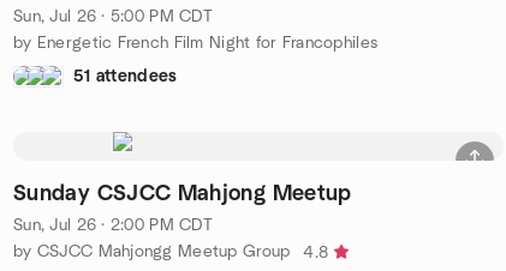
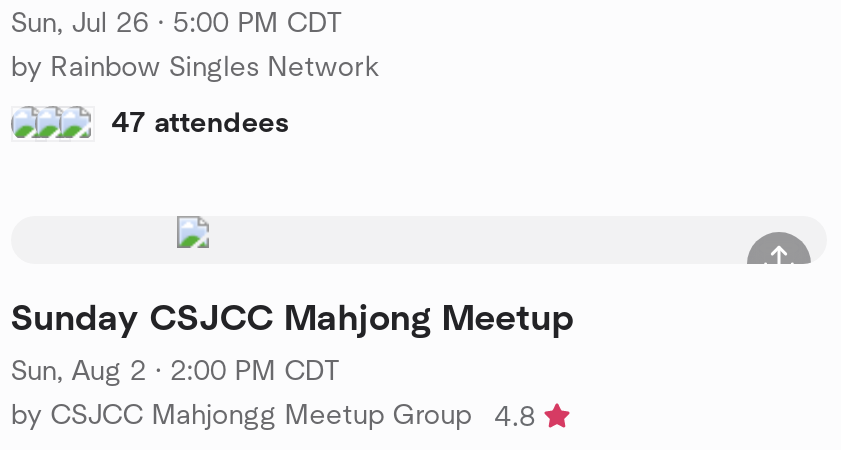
[13,34,378,51] by Energetic French Film Night for Francophiles -> [11,53,380,81] by Rainbow Singles Network
[73,68,177,85] 51 attendees -> [111,109,290,137] 47 attendees
[13,216,213,233] Sun, Jul 26 · 2:00 PM CDT -> [11,357,340,385] Sun, Aug 2 · 2:00 PM CDT

